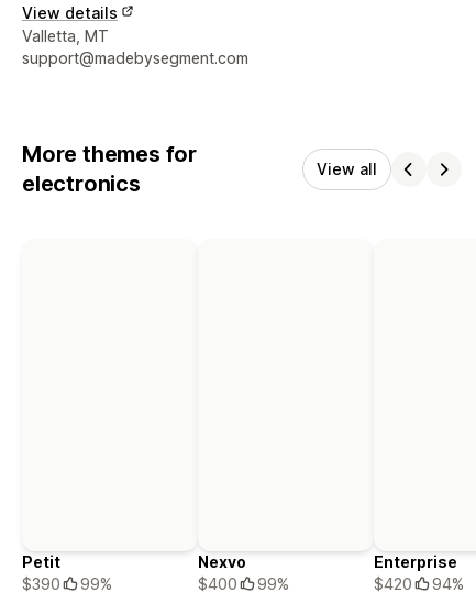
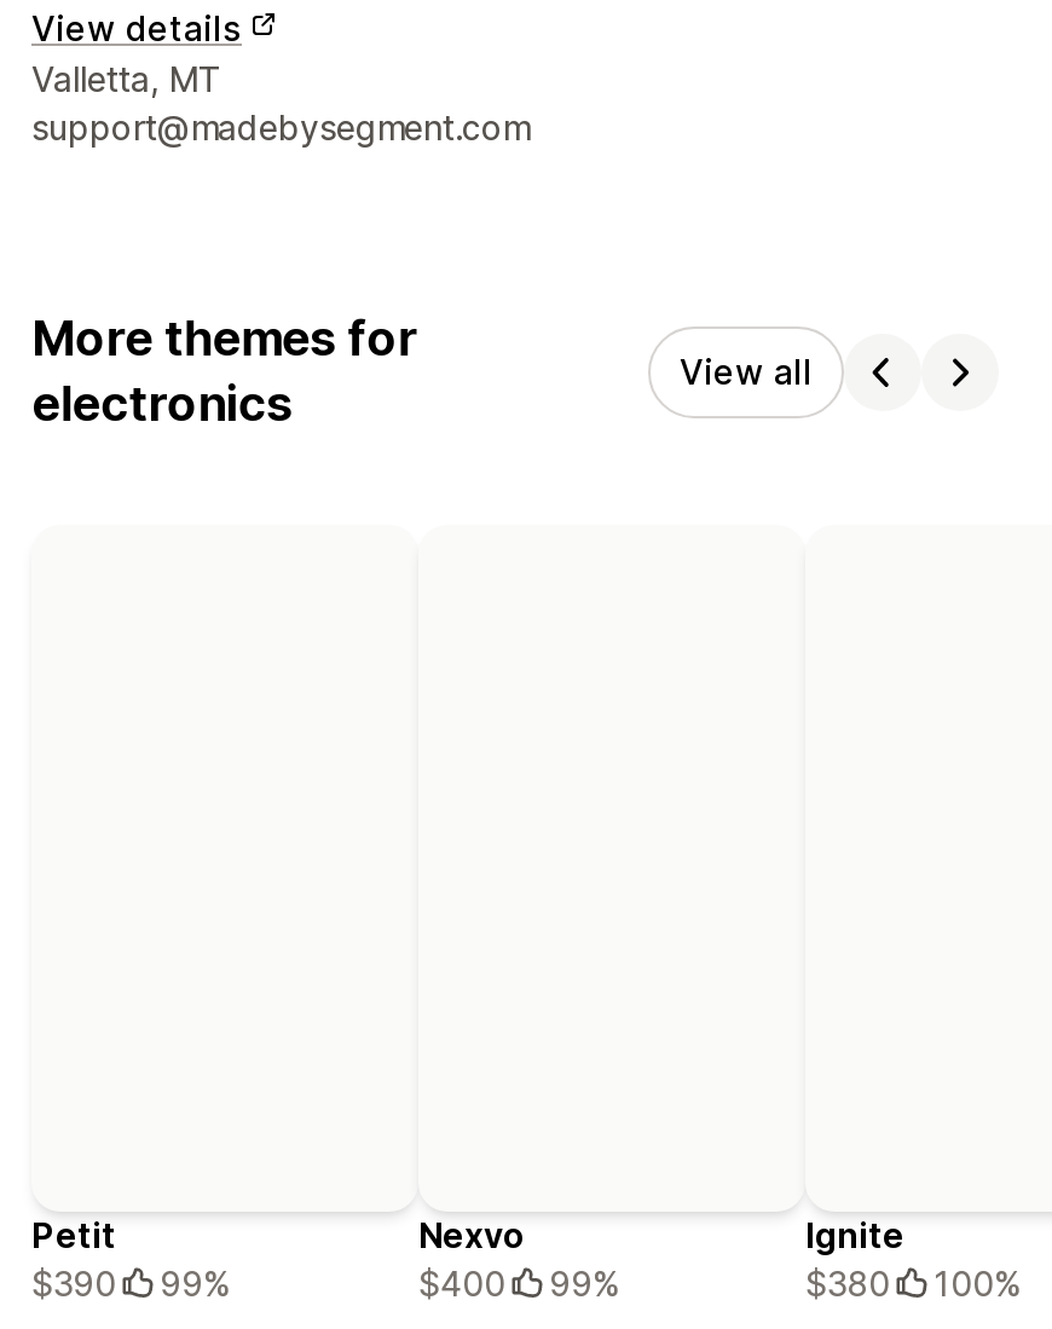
[374,553,464,593] Enterprise | $420 | 94% -> [805,1215,1021,1304] Ignite | $380 | 100%

